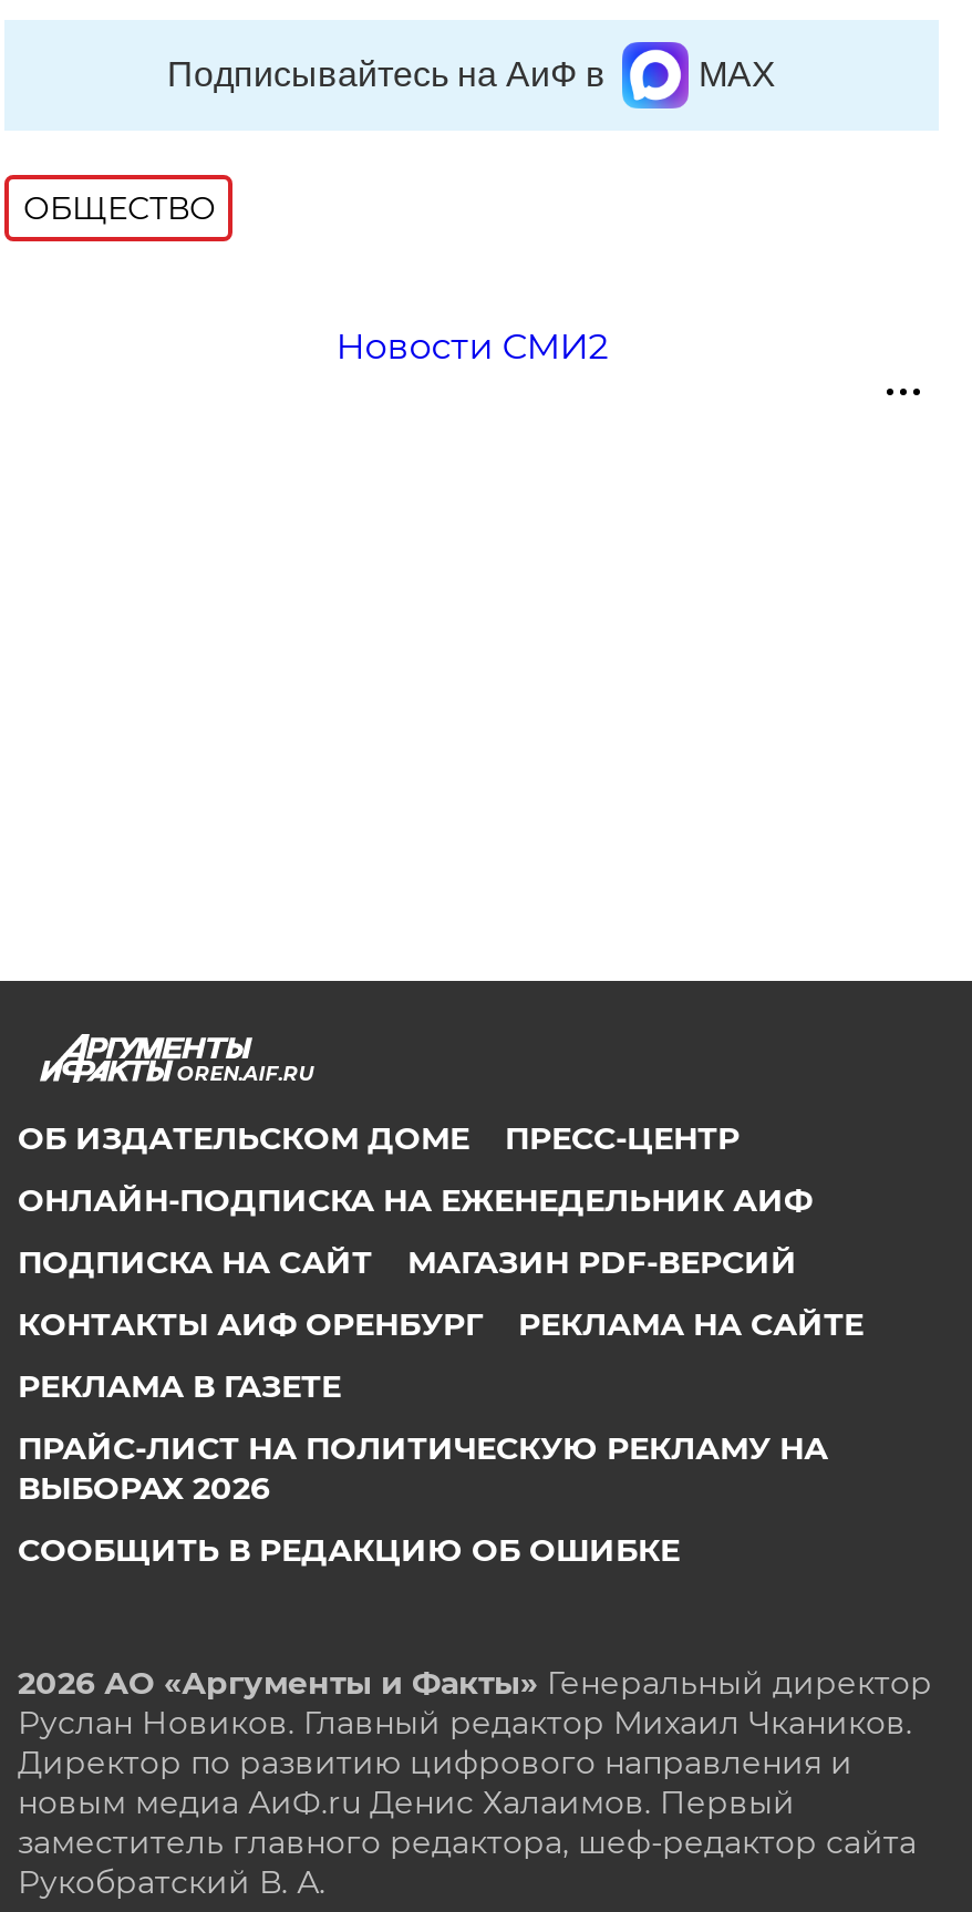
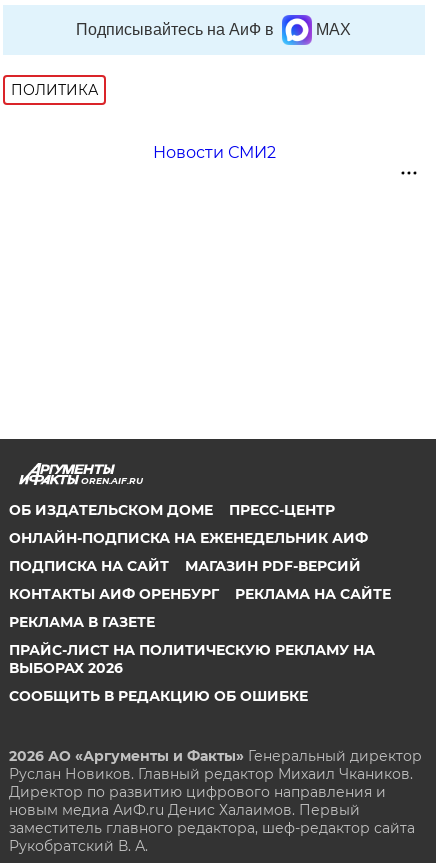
[23,188,216,228] ОБЩЕСТВО -> [11,81,98,99] ПОЛИТИКА

